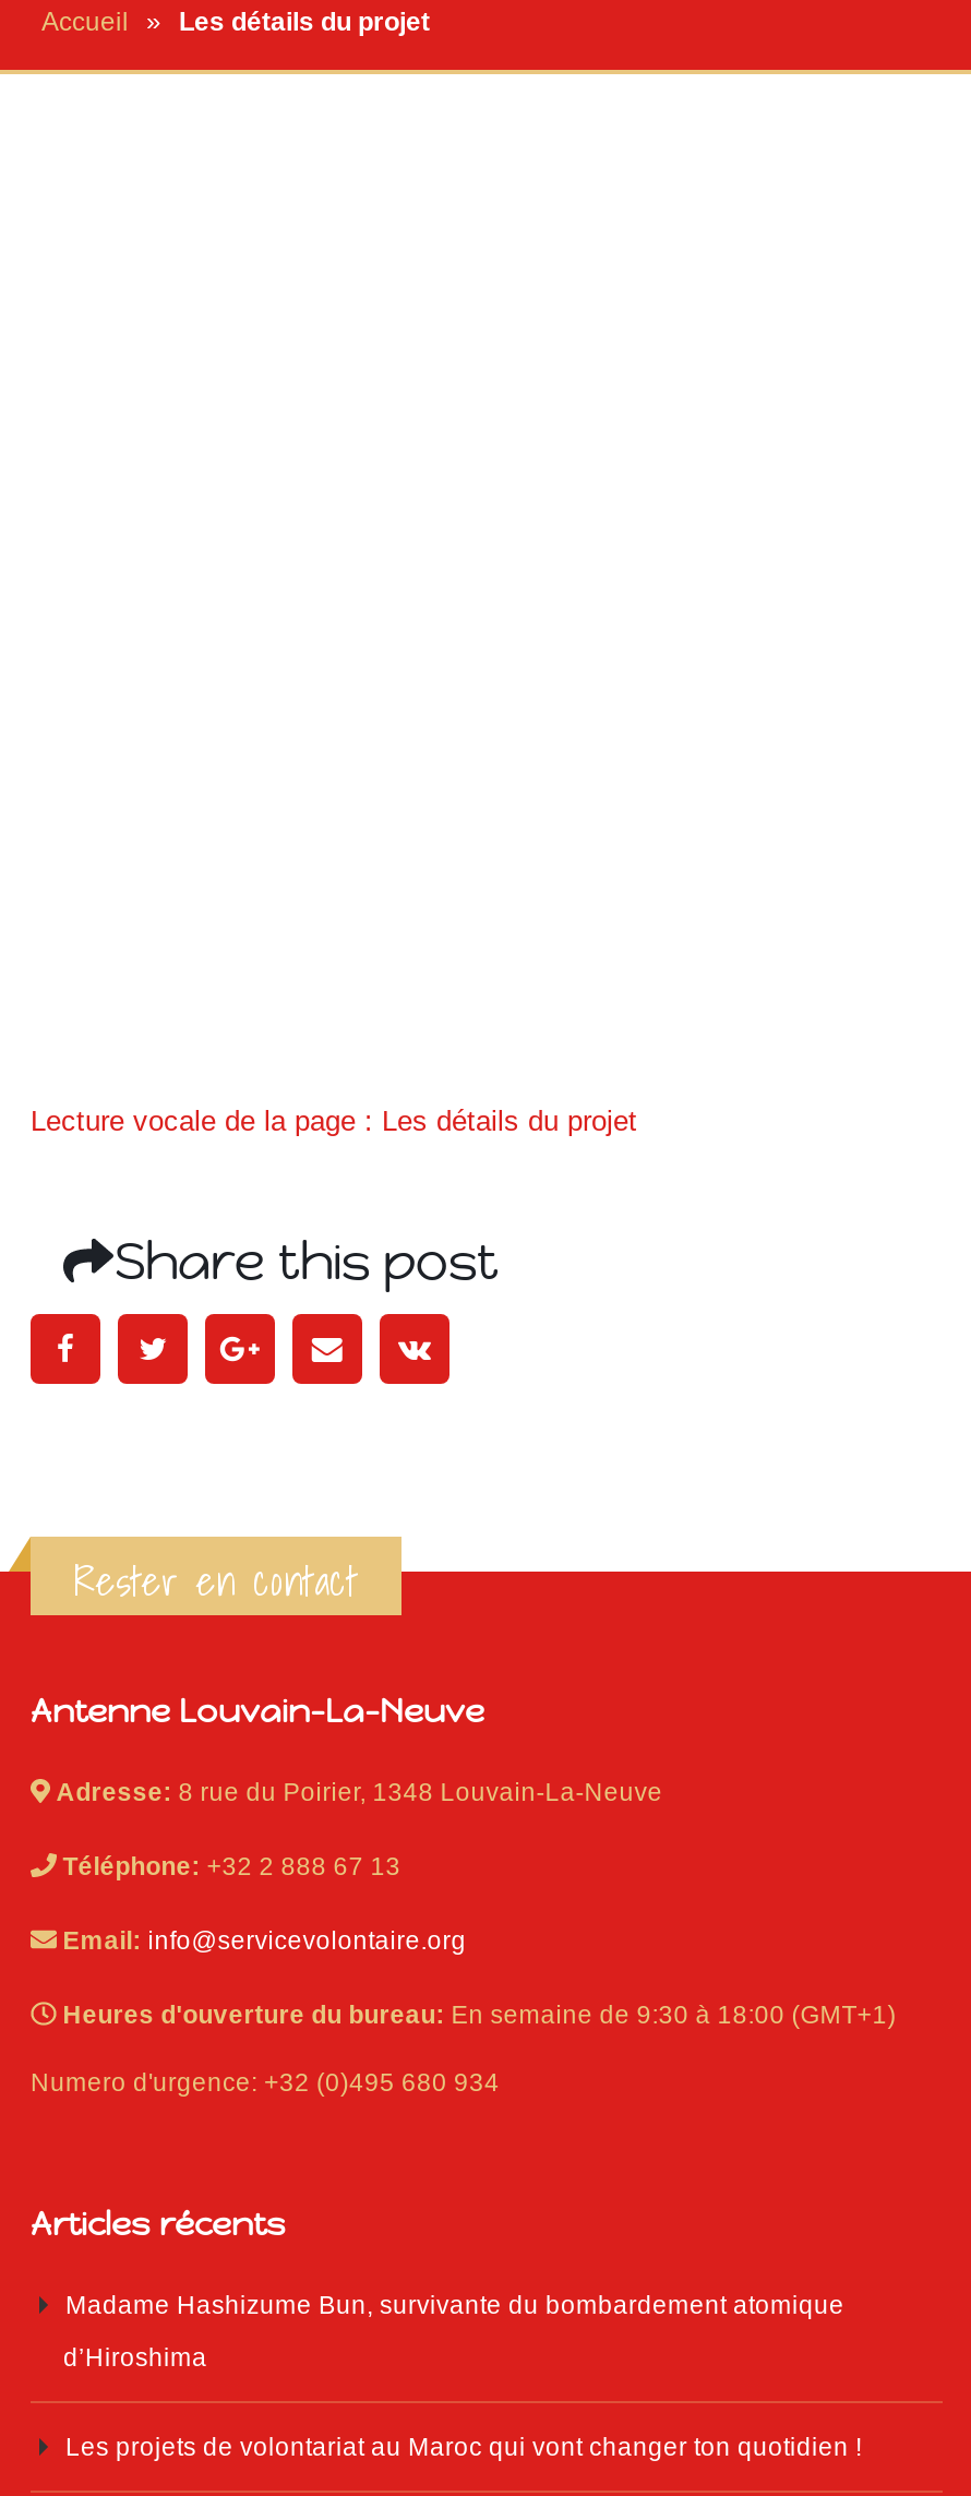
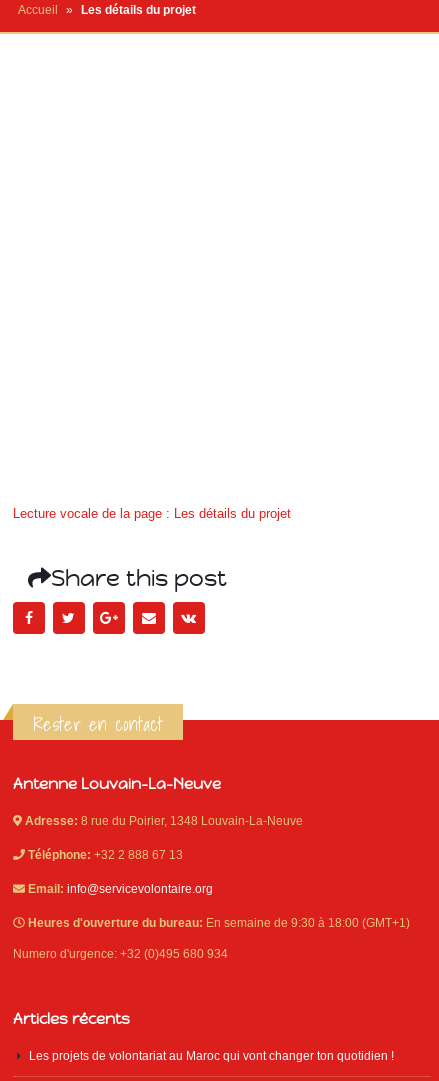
[63,2290,844,2370] Madame Hashizume Bun, survivante du bombardement atomique | d’Hiroshima -> none

